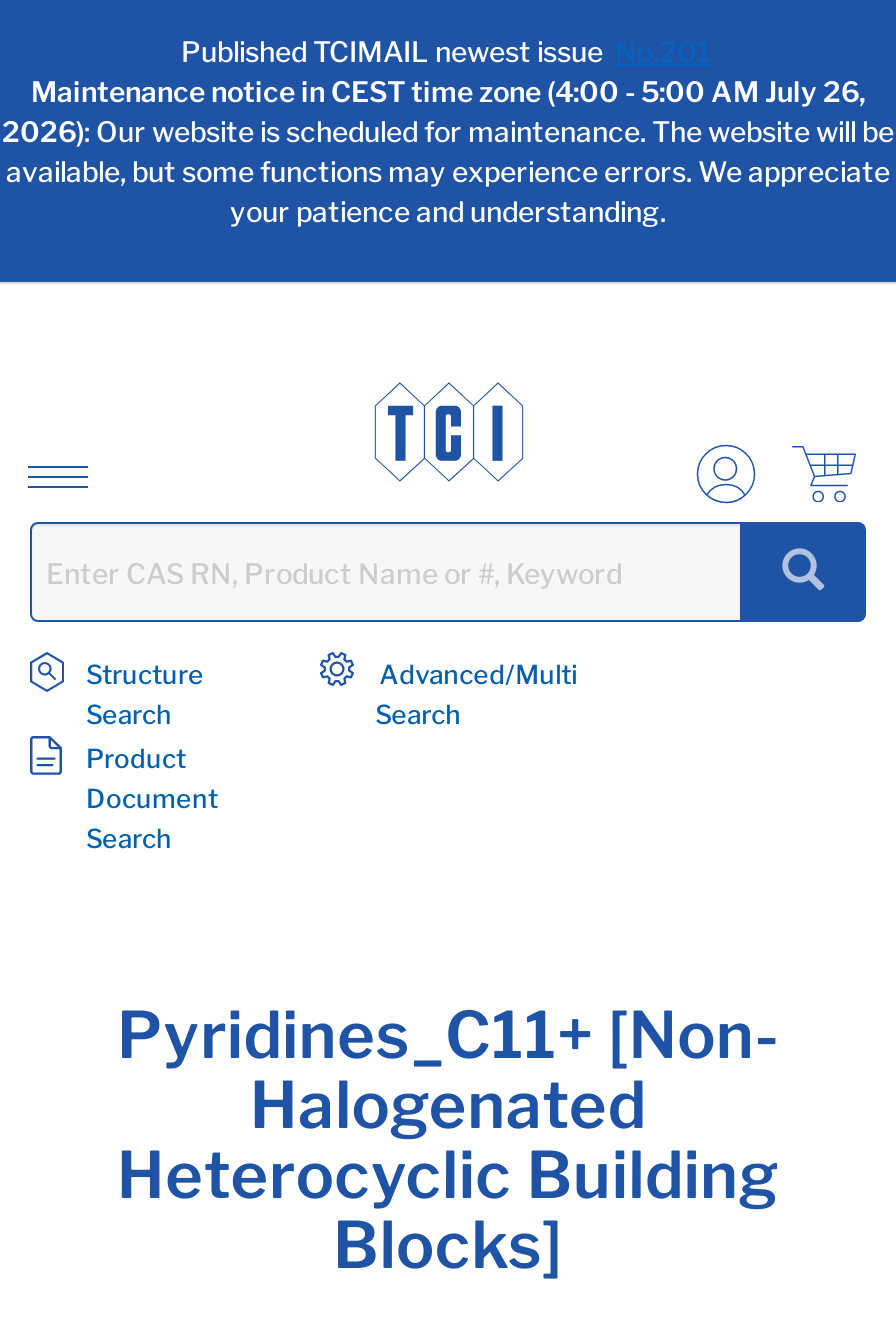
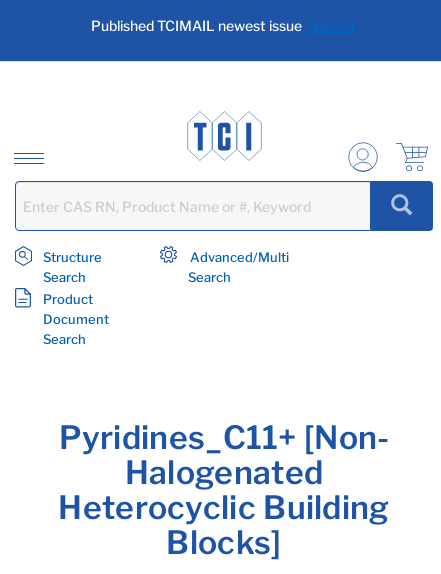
[2,74,894,228] Maintenance notice in CEST time zone (4:00 - 5:00 AM July 26, | 2026): Our website is scheduled for maintenance. The website will be | available, but some functions may experience errors. We appreciate | your patience and understanding. -> none

